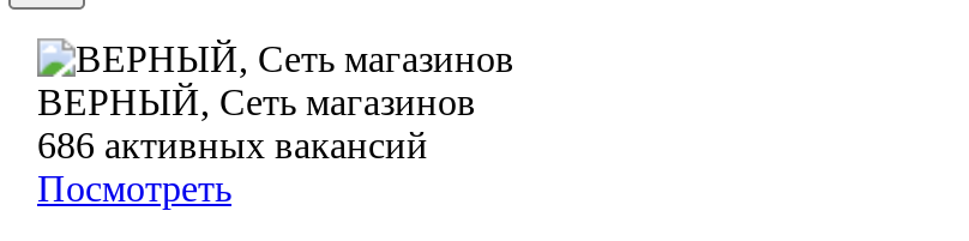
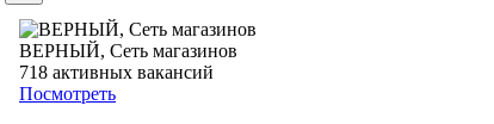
[37,125,428,166] 686 активных вакансий -> [19,62,214,83] 718 активных вакансий

